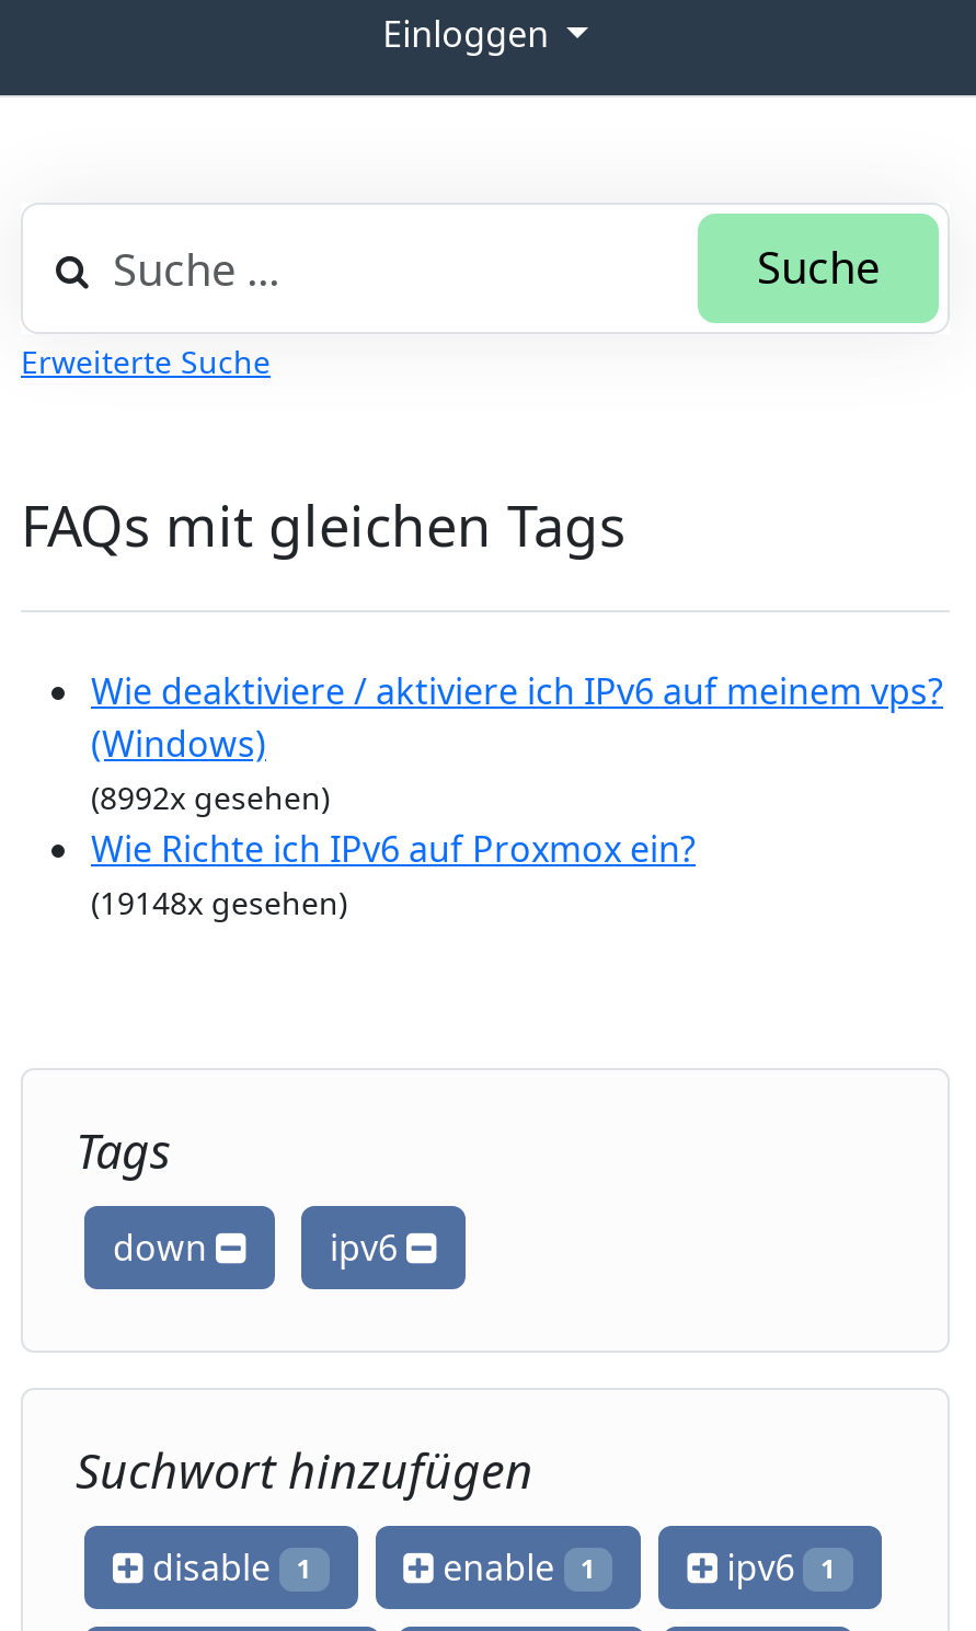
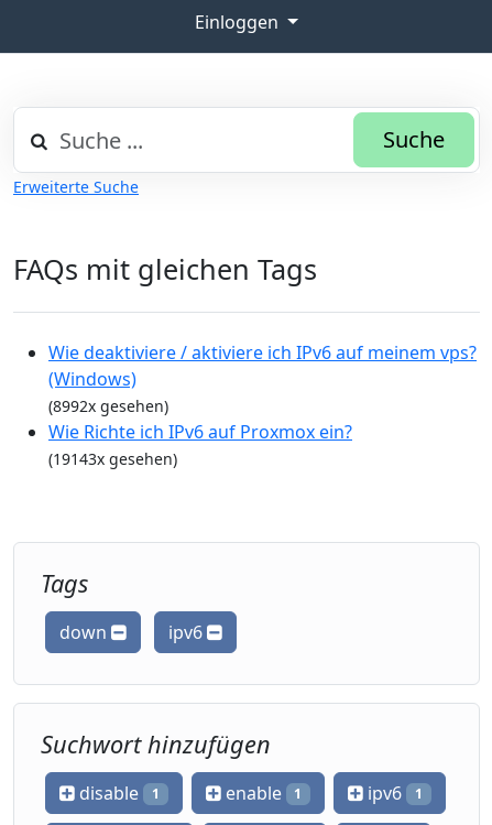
[91,882,347,923] (19148x gesehen) -> [48,448,177,469] (19143x gesehen)

